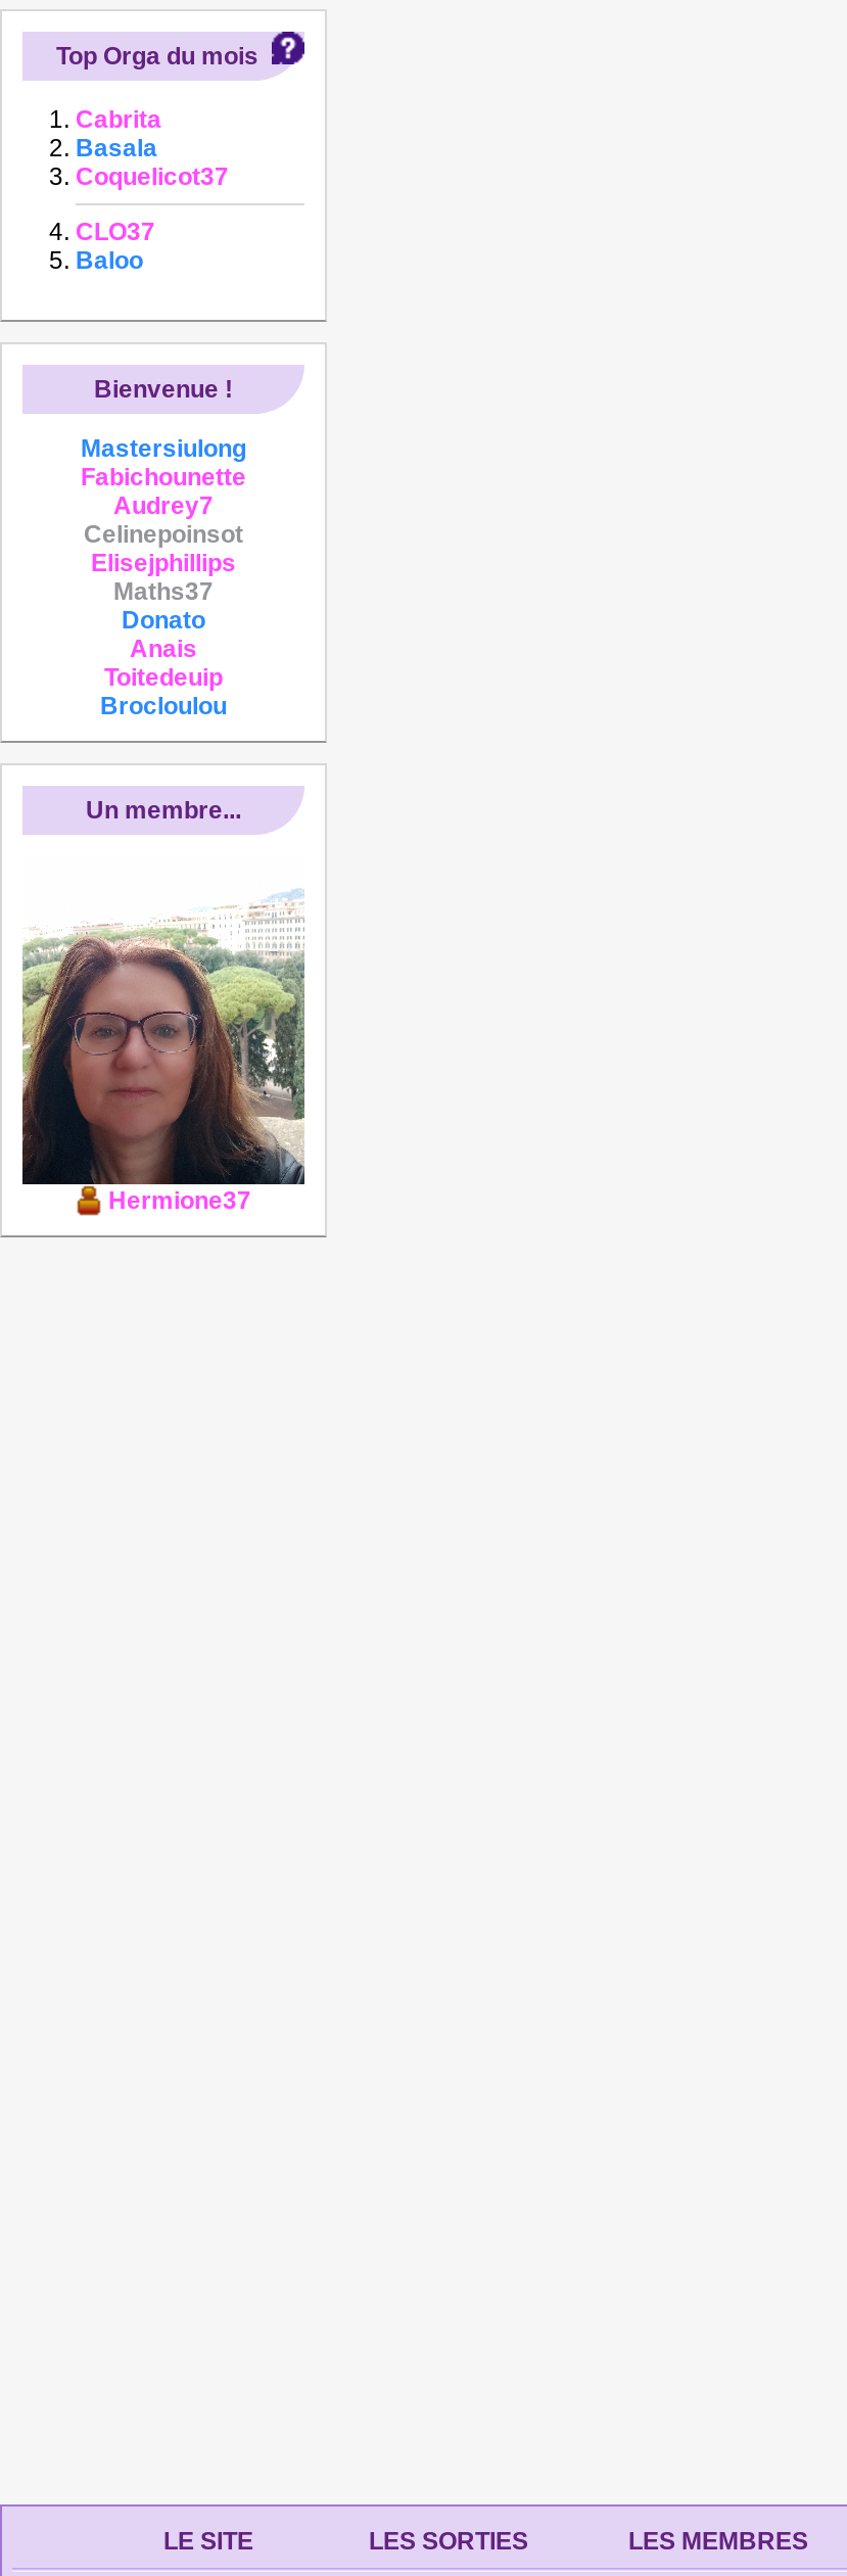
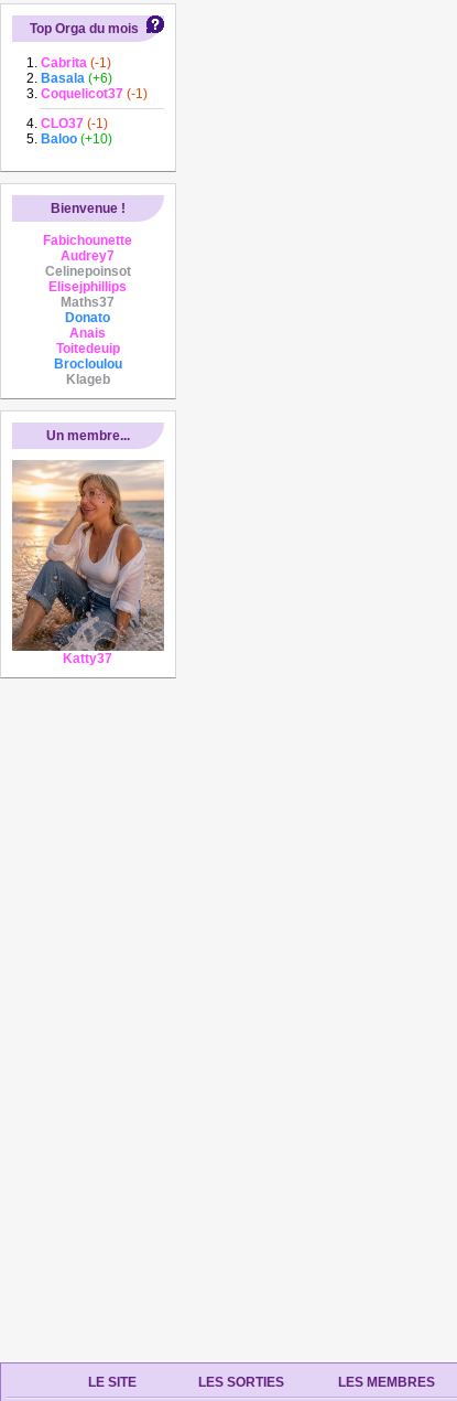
[76,105,229,191] Cabrita | Basala | Coquelicot37 -> [41,55,148,101] Cabrita (-1) | Basala (+6) | Coquelicot37 (-1)
[76,218,155,275] CLO37 | Baloo -> [41,116,112,147] CLO37 (-1) | Baloo (+10)
[81,434,246,463] Mastersiulong -> none
none -> [66,372,110,387] Klageb
[20,857,304,1217] [image] | Hermione37 -> [11,460,164,666] [image] | Katty37

